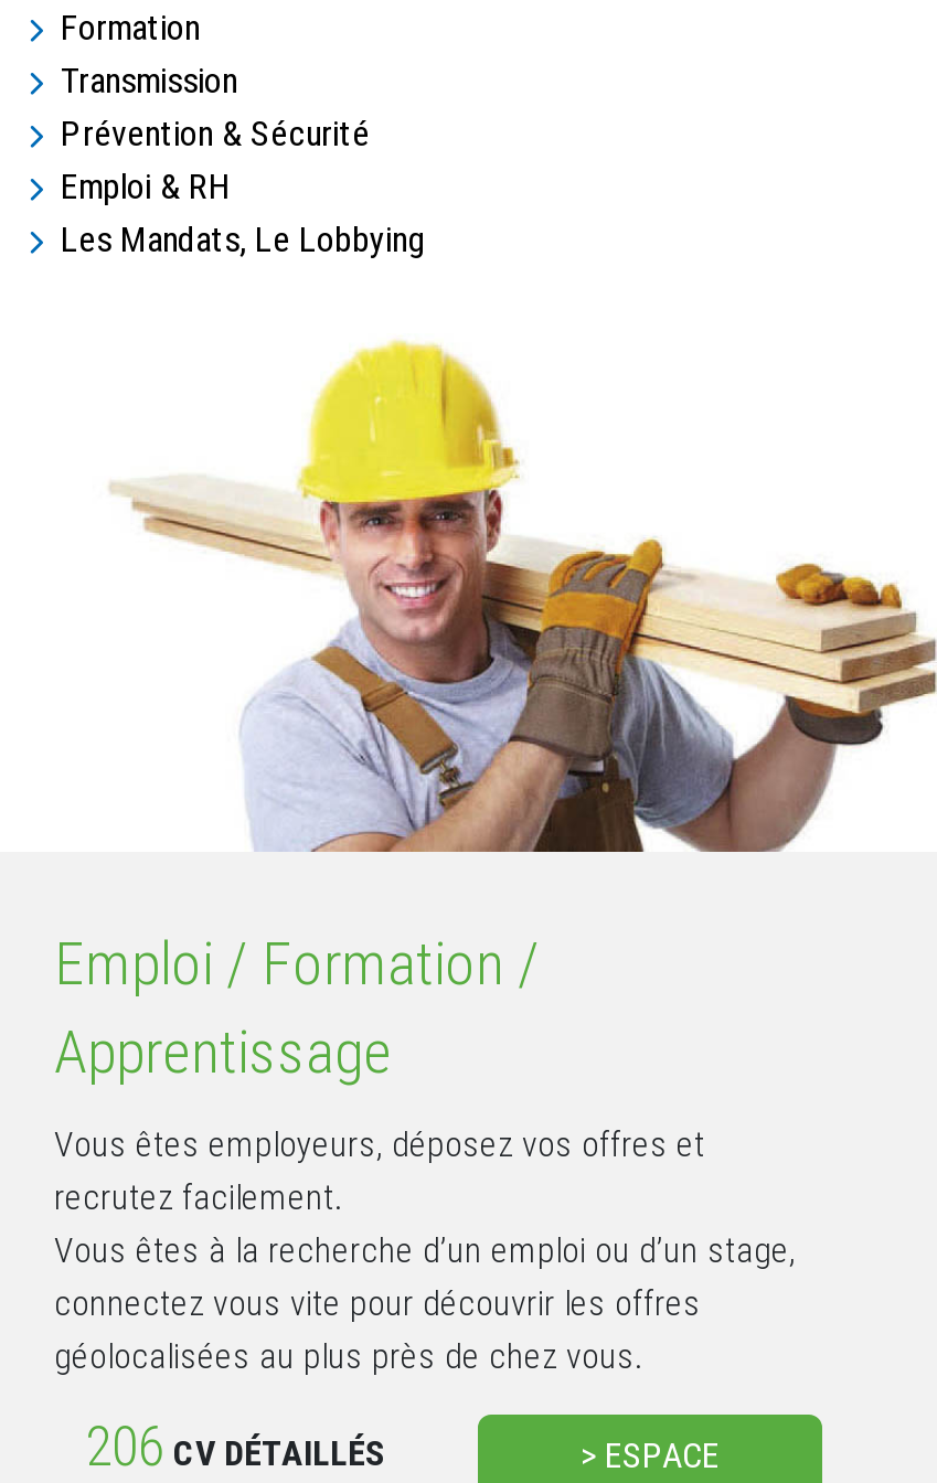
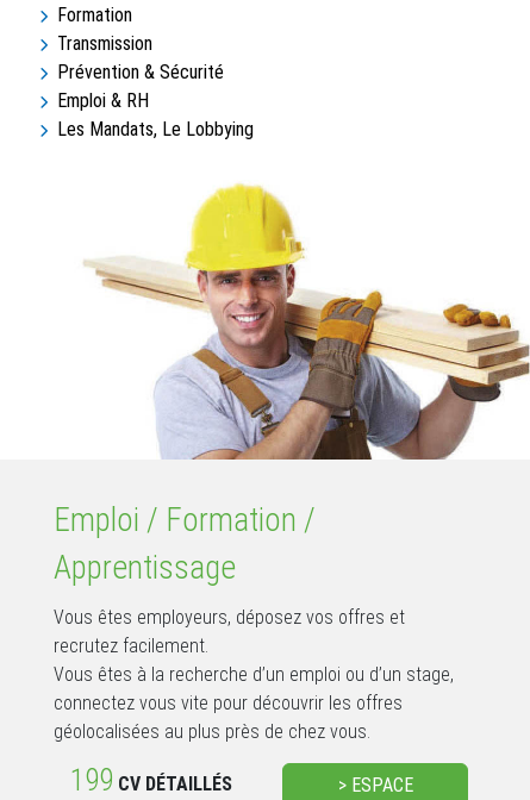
[85,1414,385,1478] 206 CV DÉTAILLÉS -> [70,763,232,797] 199 CV DÉTAILLÉS

